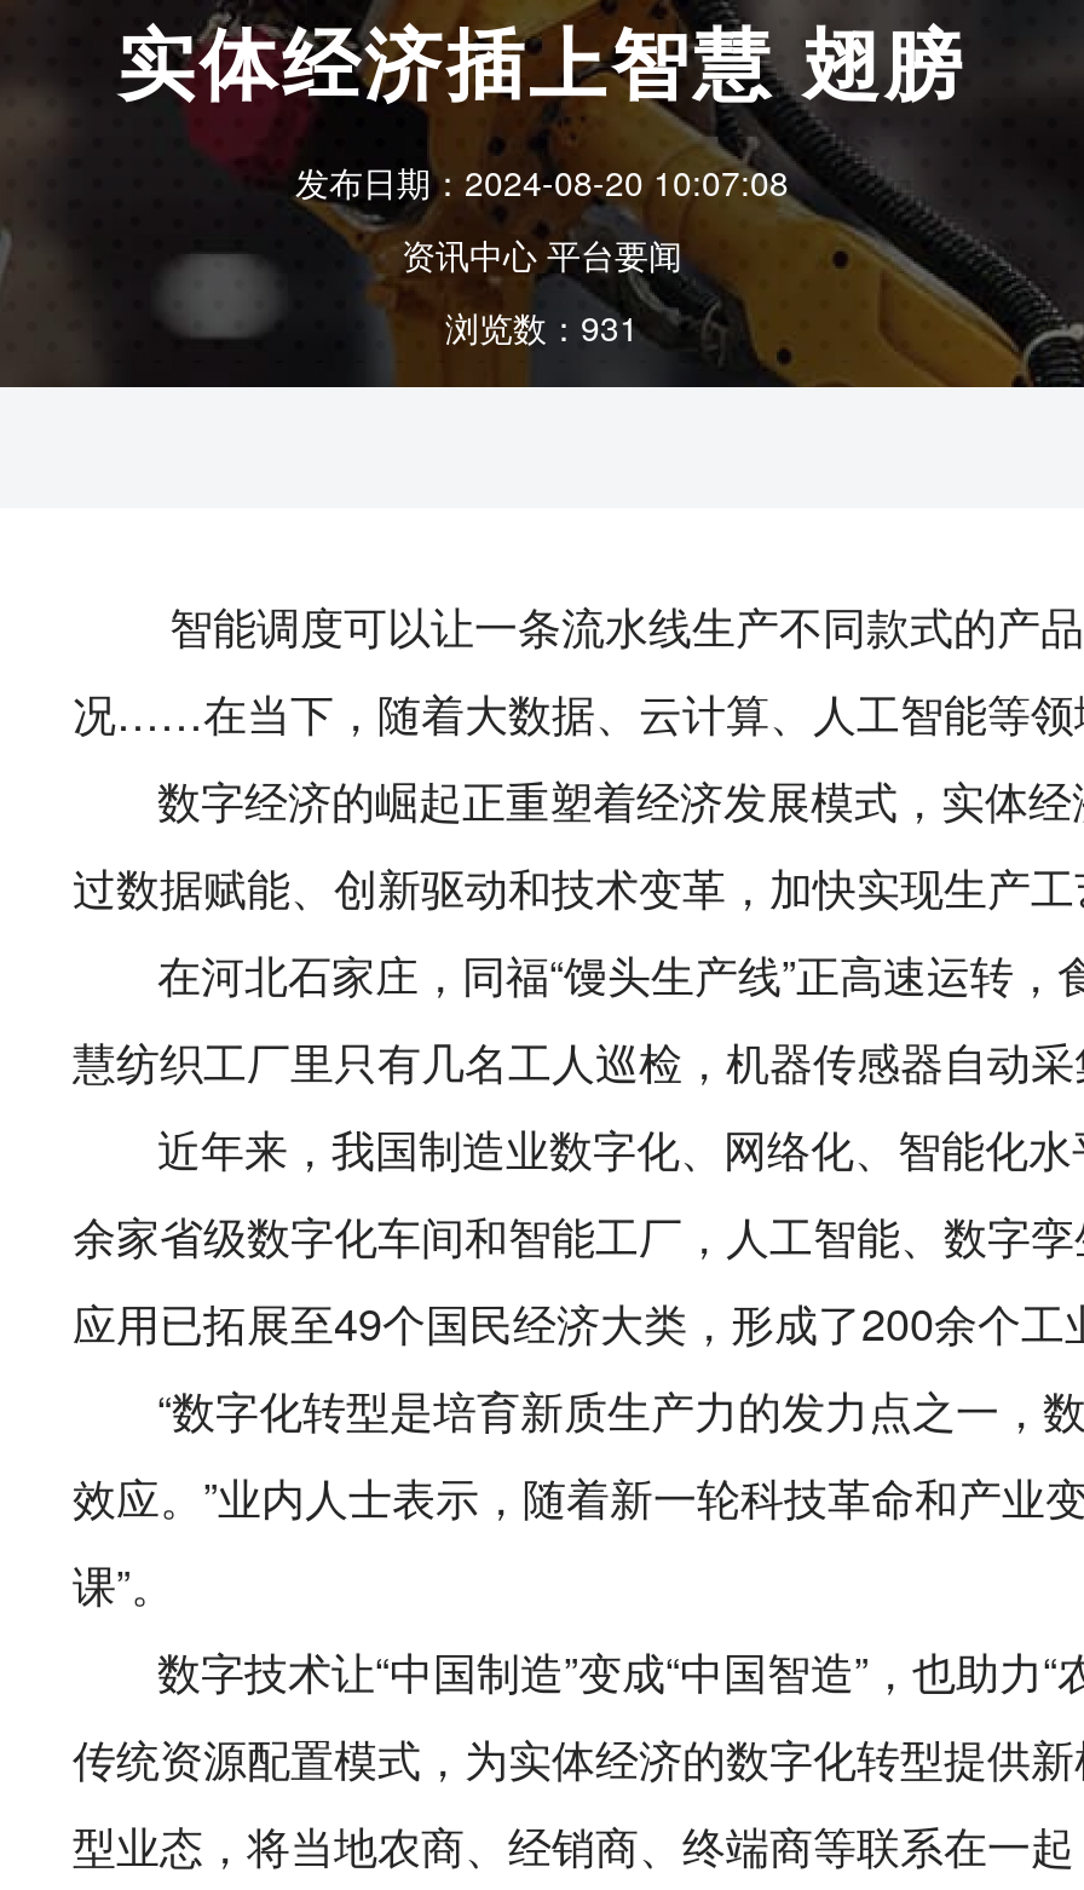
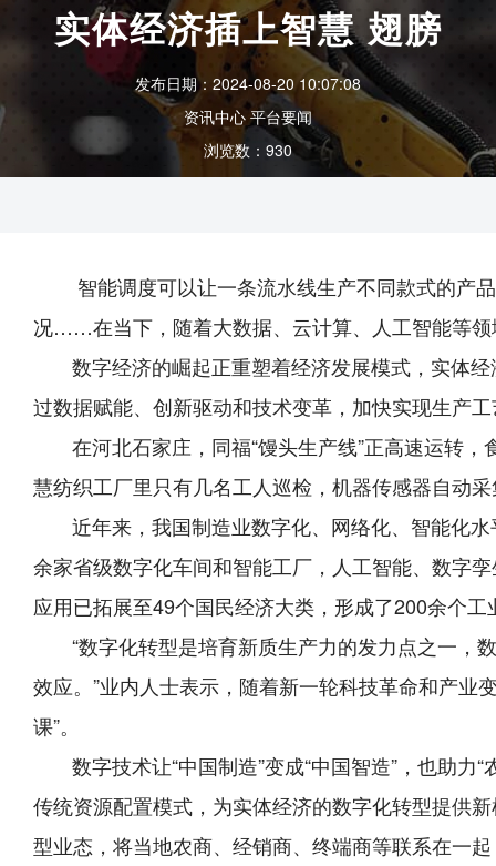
[445,302,639,351] 浏览数：931 -> [204,139,292,161] 浏览数：930

